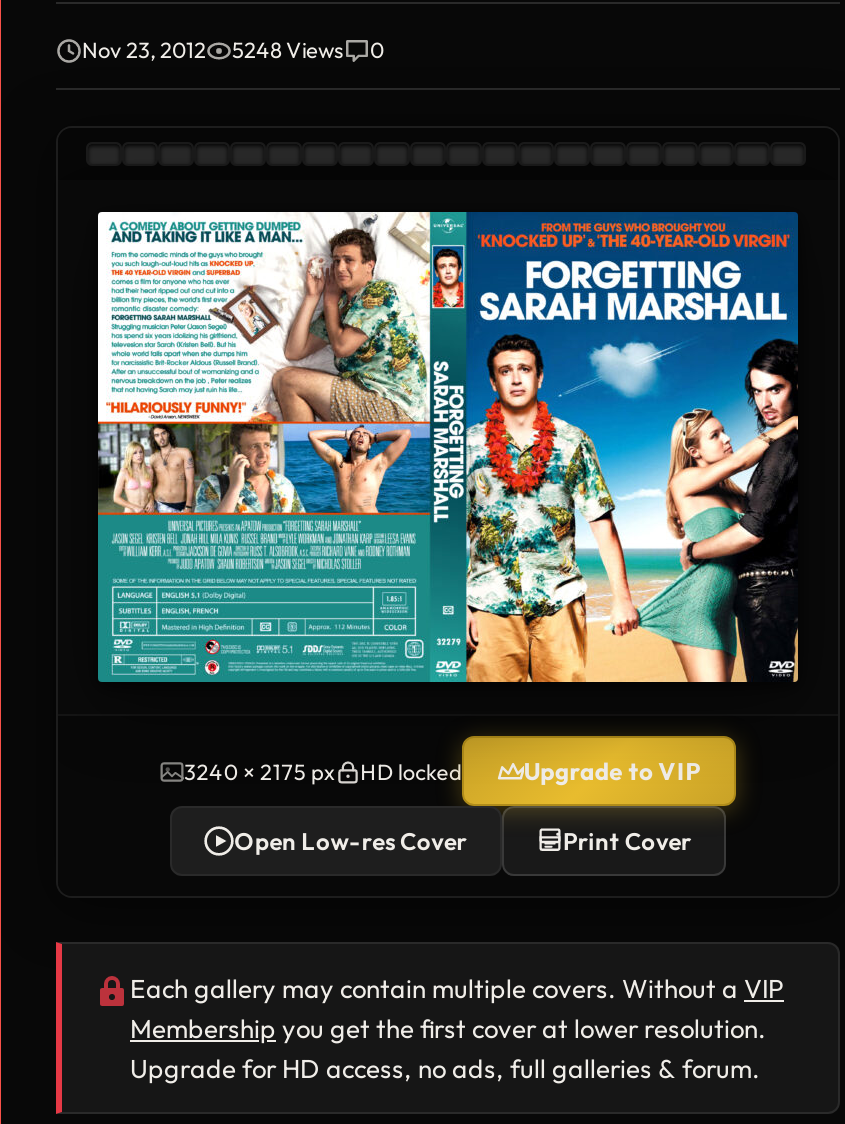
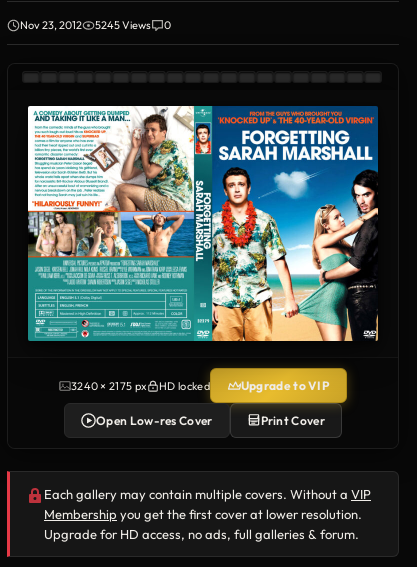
[232,36,344,64] 5248 Views -> [95,18,151,32] 5245 Views

